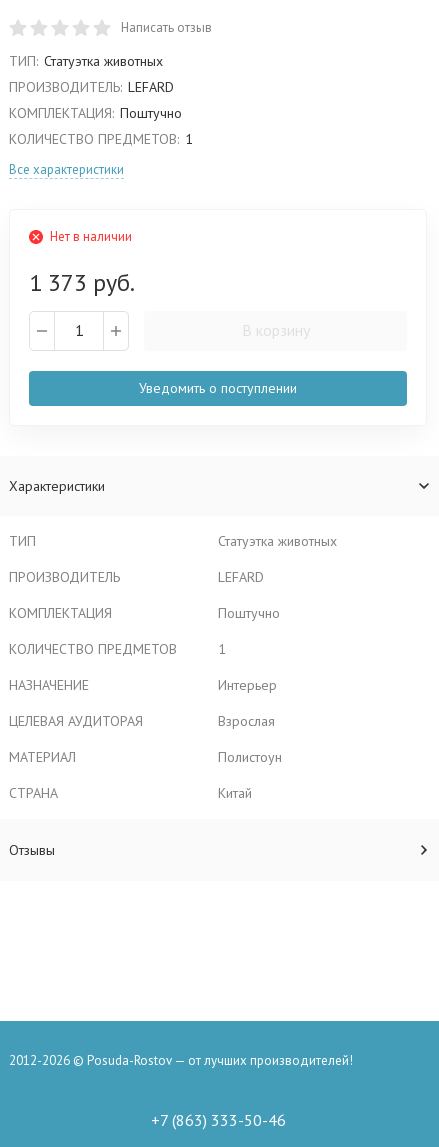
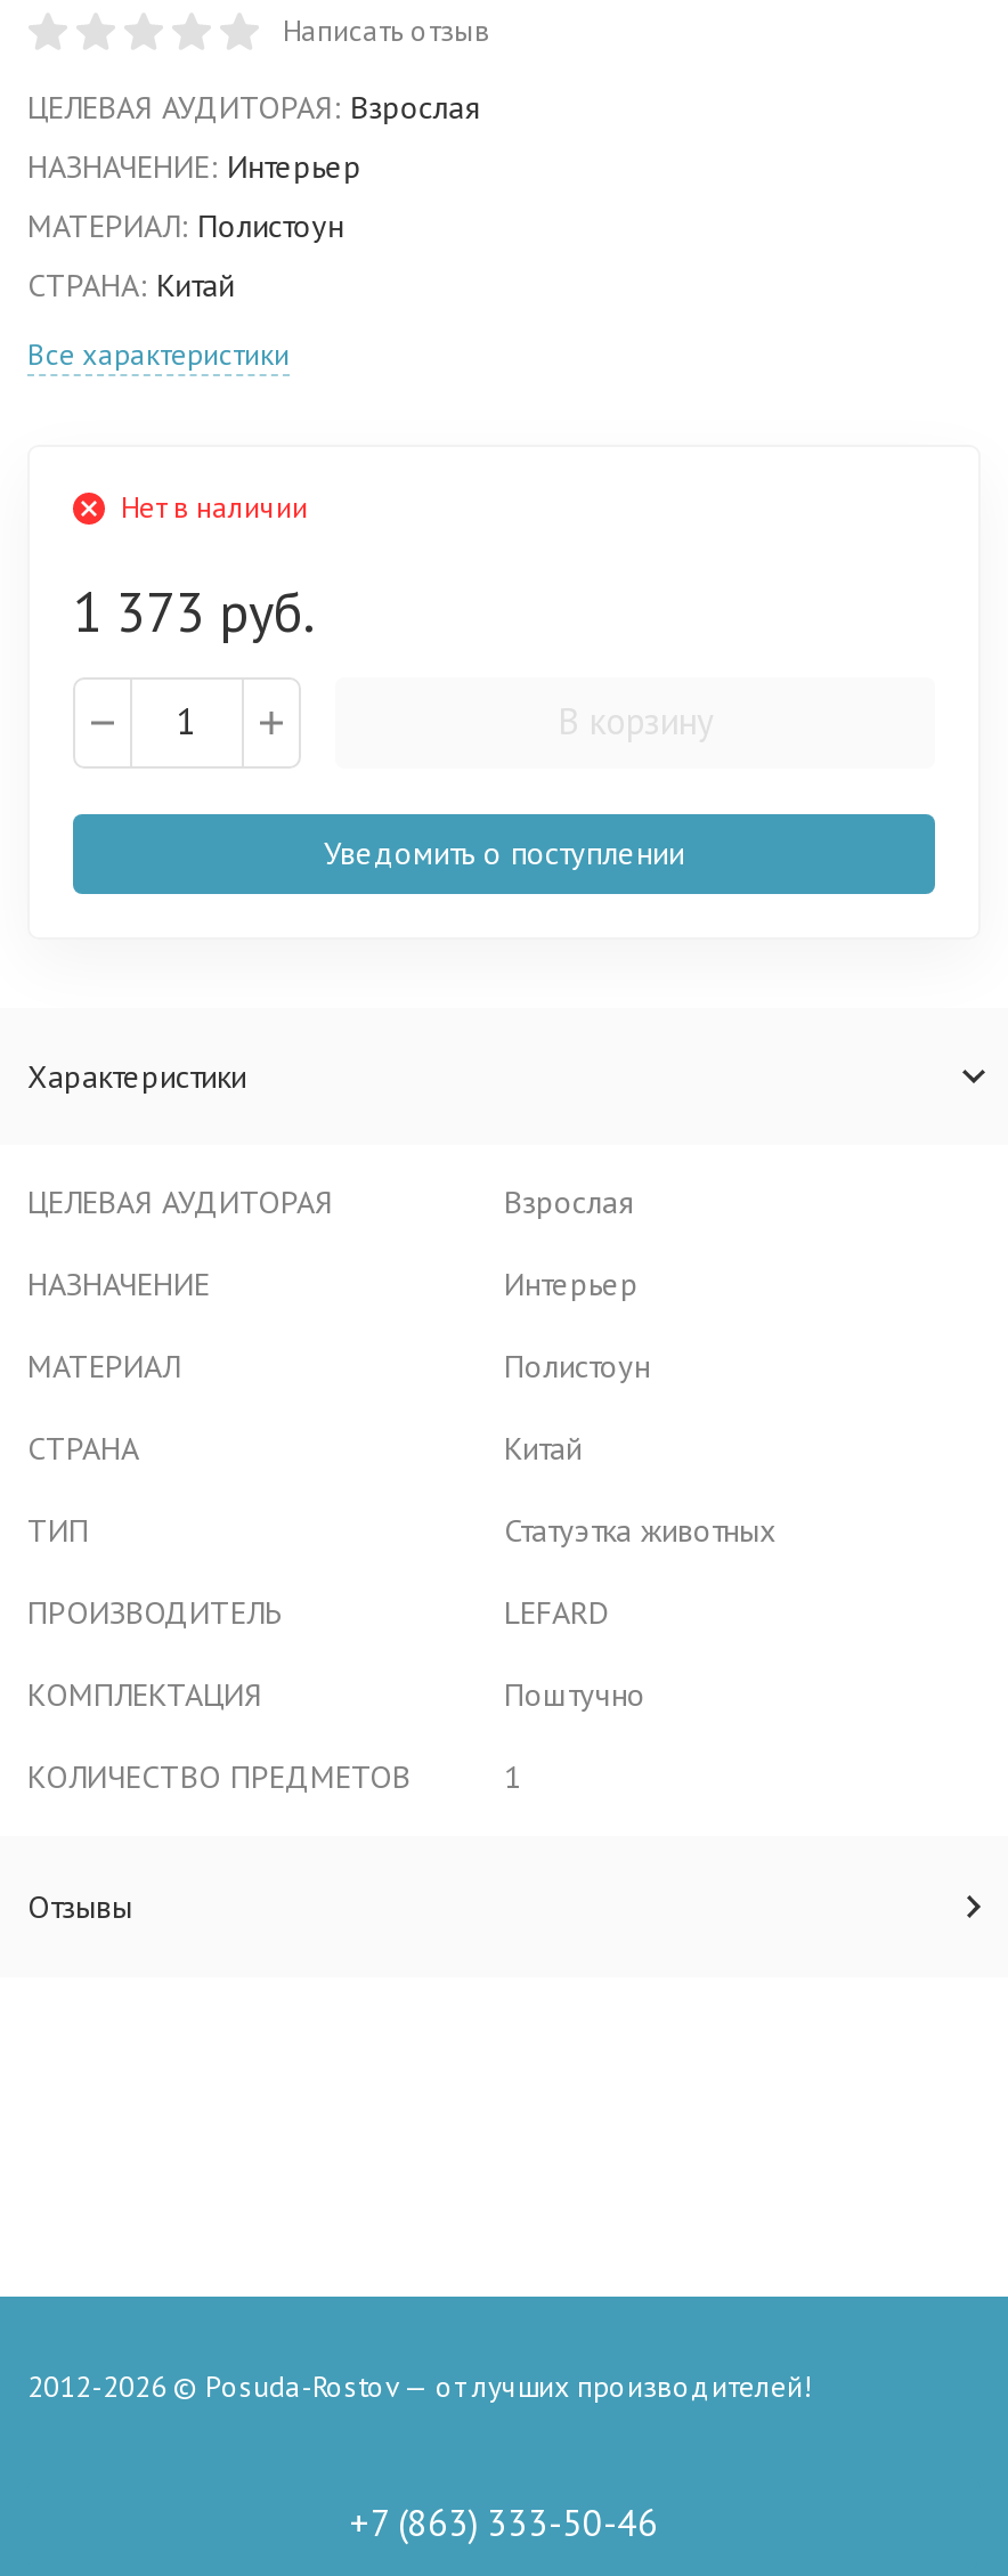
[9,52,193,148] ТИП: Статуэтка животных | ПРОИЗВОДИТЕЛЬ: LEFARD | КОМПЛЕКТАЦИЯ: Поштучно | КОЛИЧЕСТВО ПРЕДМЕТОВ: 1 -> [27,87,480,306] ЦЕЛЕВАЯ АУДИТОРАЯ: Взрослая | НАЗНАЧЕНИЕ: Интерьер | МАТЕРИАЛ: Полистоун | СТРАНА: Китай
moved [9,532,337,658] -> [27,1510,775,1797]: ТИП | Статуэтка животных | ПРОИЗВОДИТЕЛЬ | LEFARD | КОМПЛЕКТАЦИЯ | Поштучно | КОЛИЧЕСТВО ПРЕДМЕТОВ | 1
moved [9,676,282,802] -> [27,1181,650,1469]: НАЗНАЧЕНИЕ | Интерьер | ЦЕЛЕВАЯ АУДИТОРАЯ | Взрослая | МАТЕРИАЛ | Полистоун | СТРАНА | Китай

